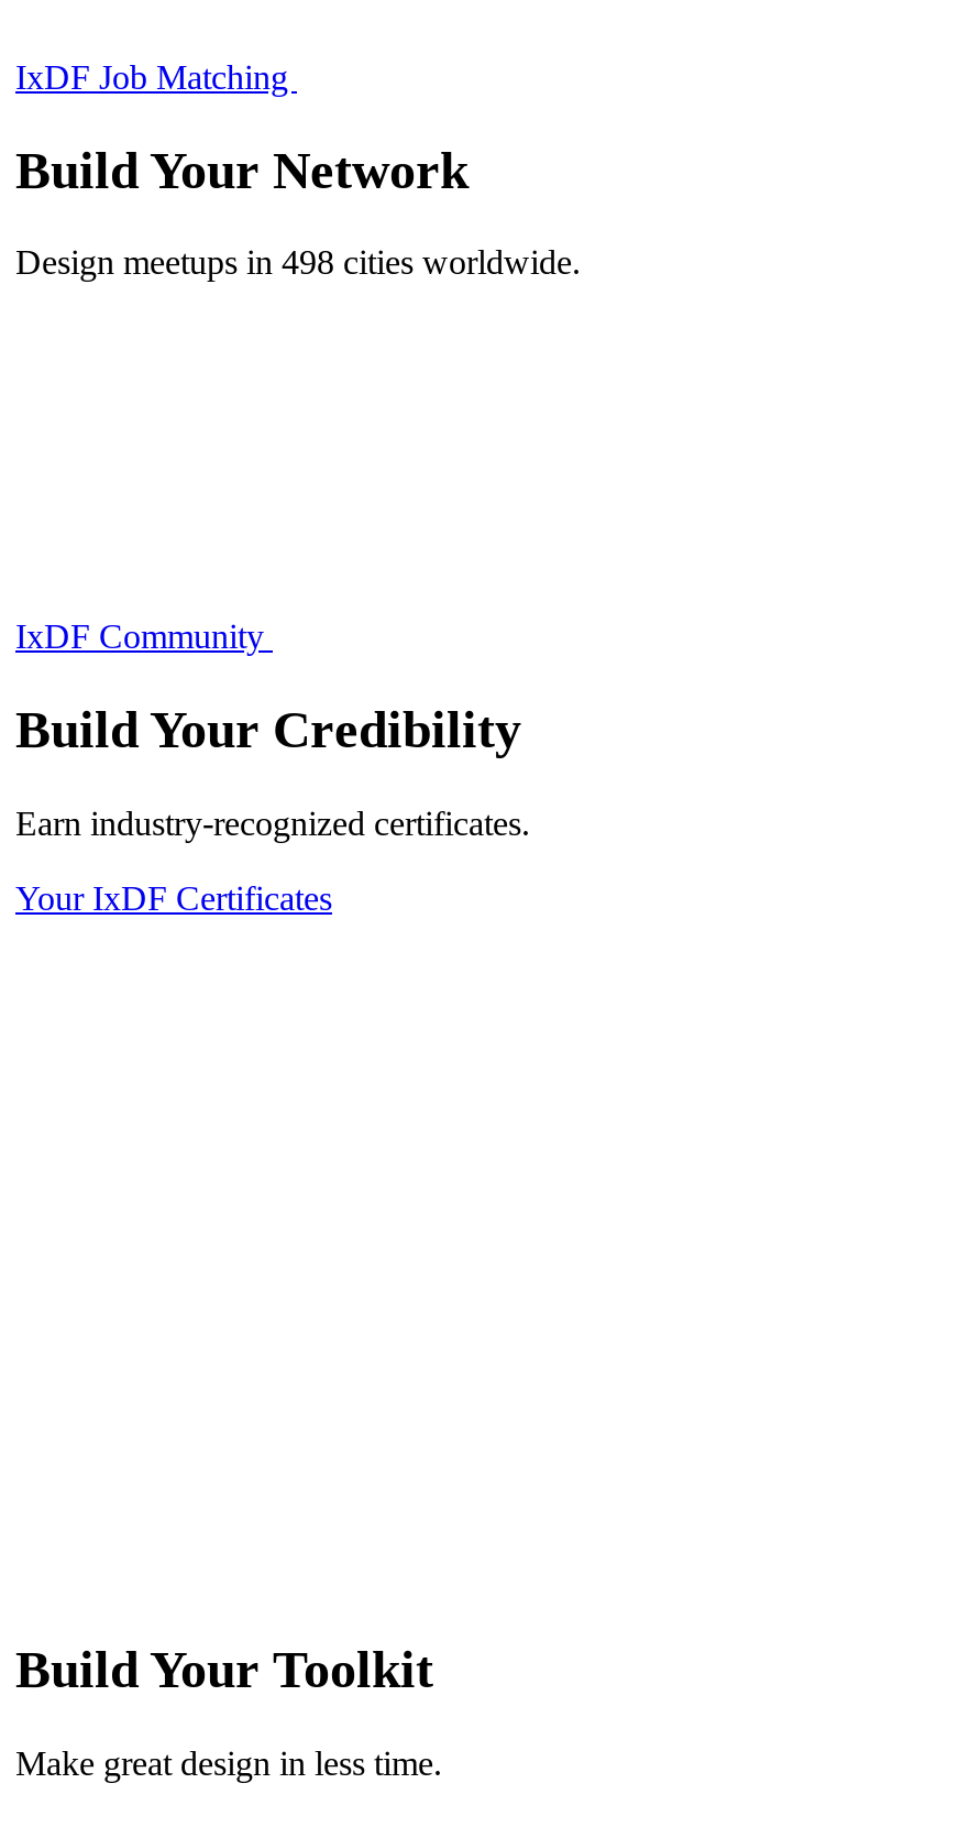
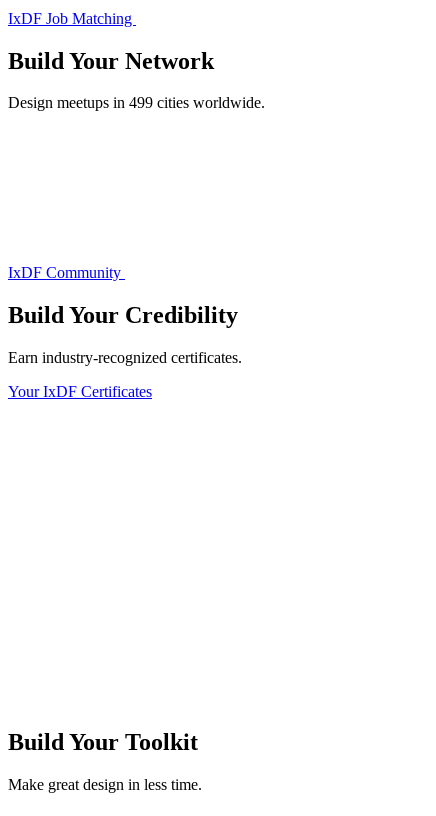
[15,244,581,282] Design meetups in 498 cities worldwide. -> [8,94,265,111] Design meetups in 499 cities worldwide.

